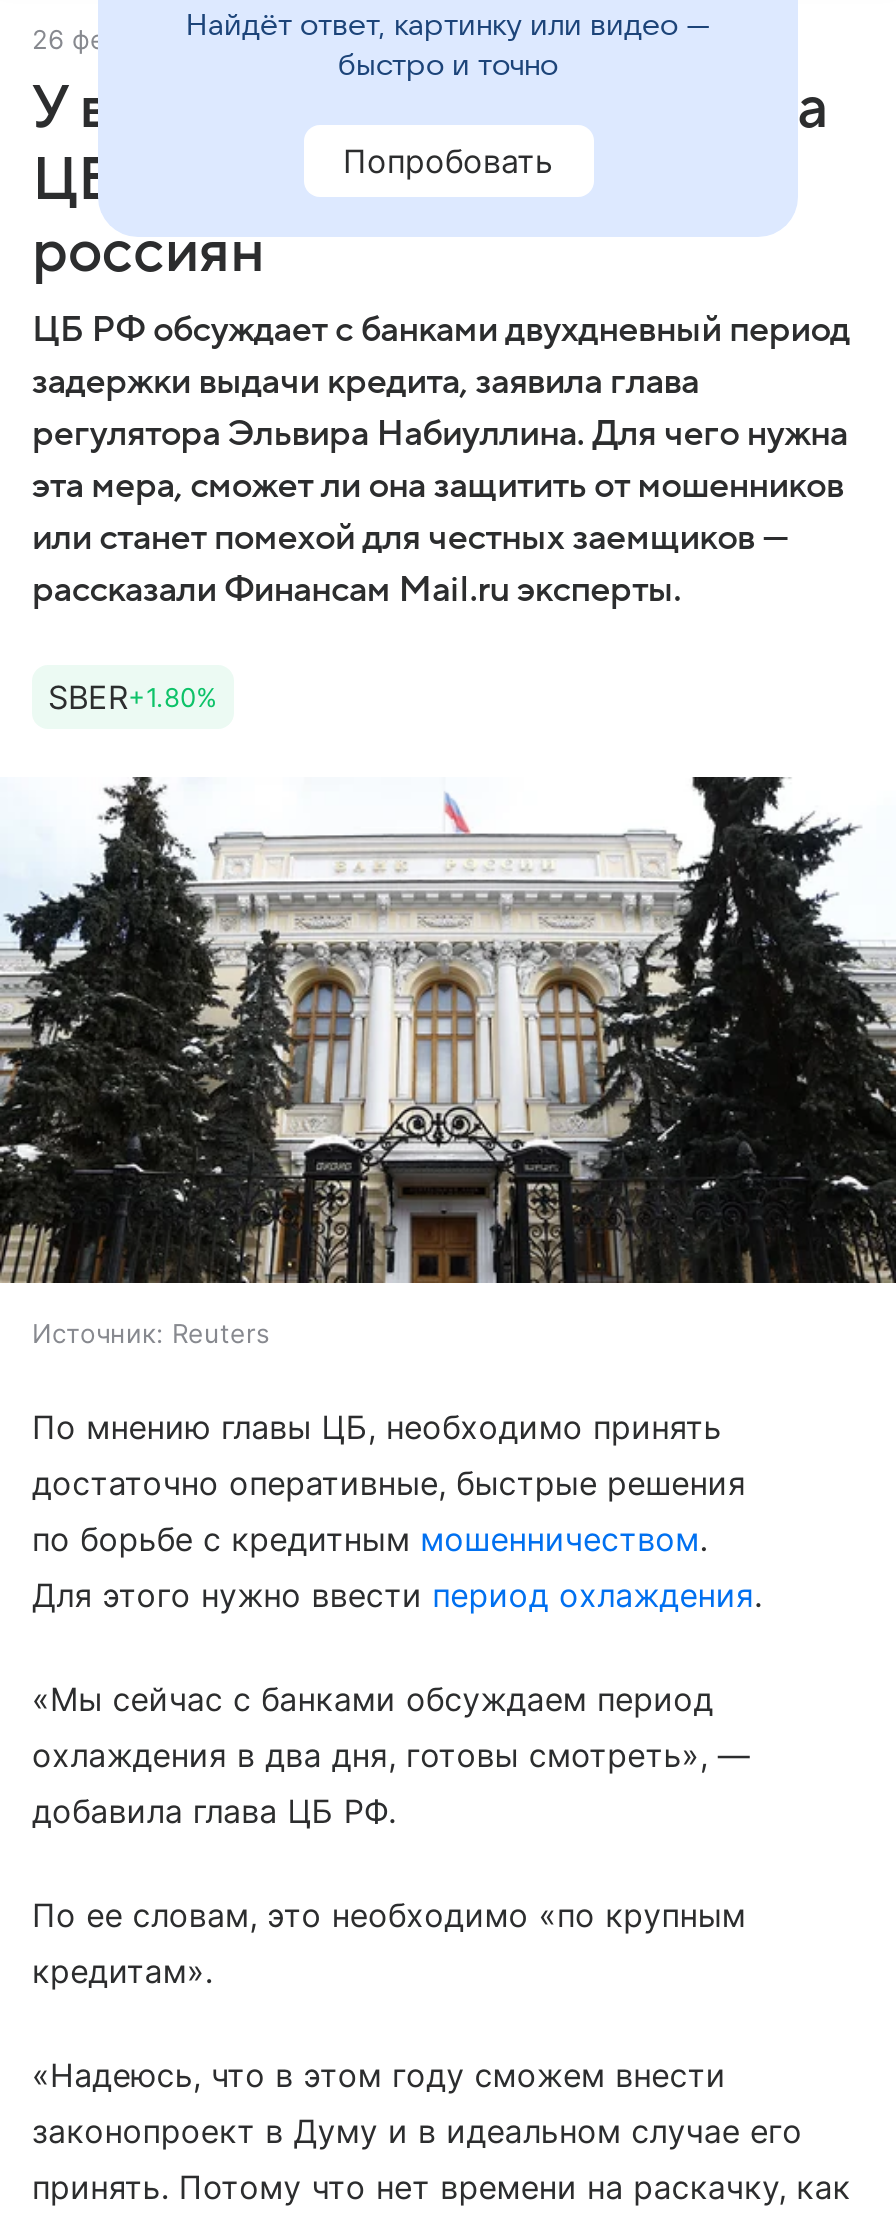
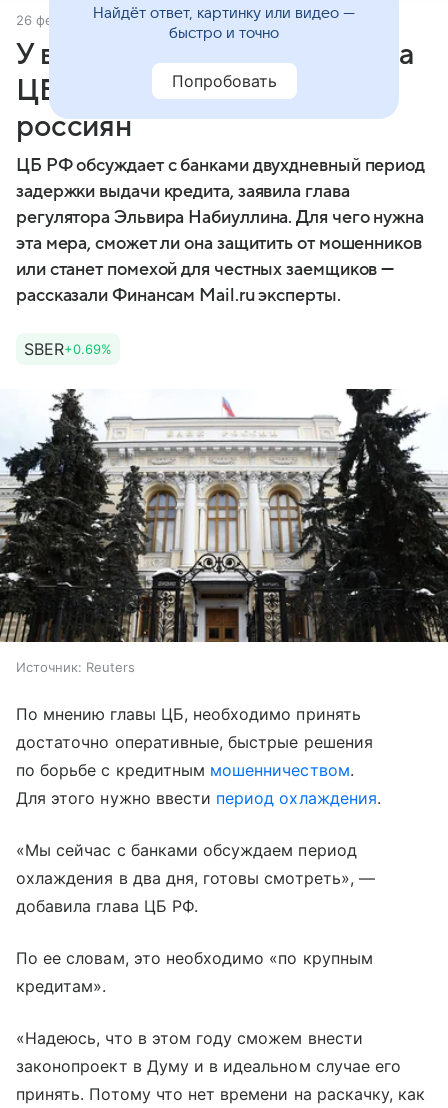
[48,677,218,717] SBER+1.80% -> [24,339,112,359] SBER+0.69%

